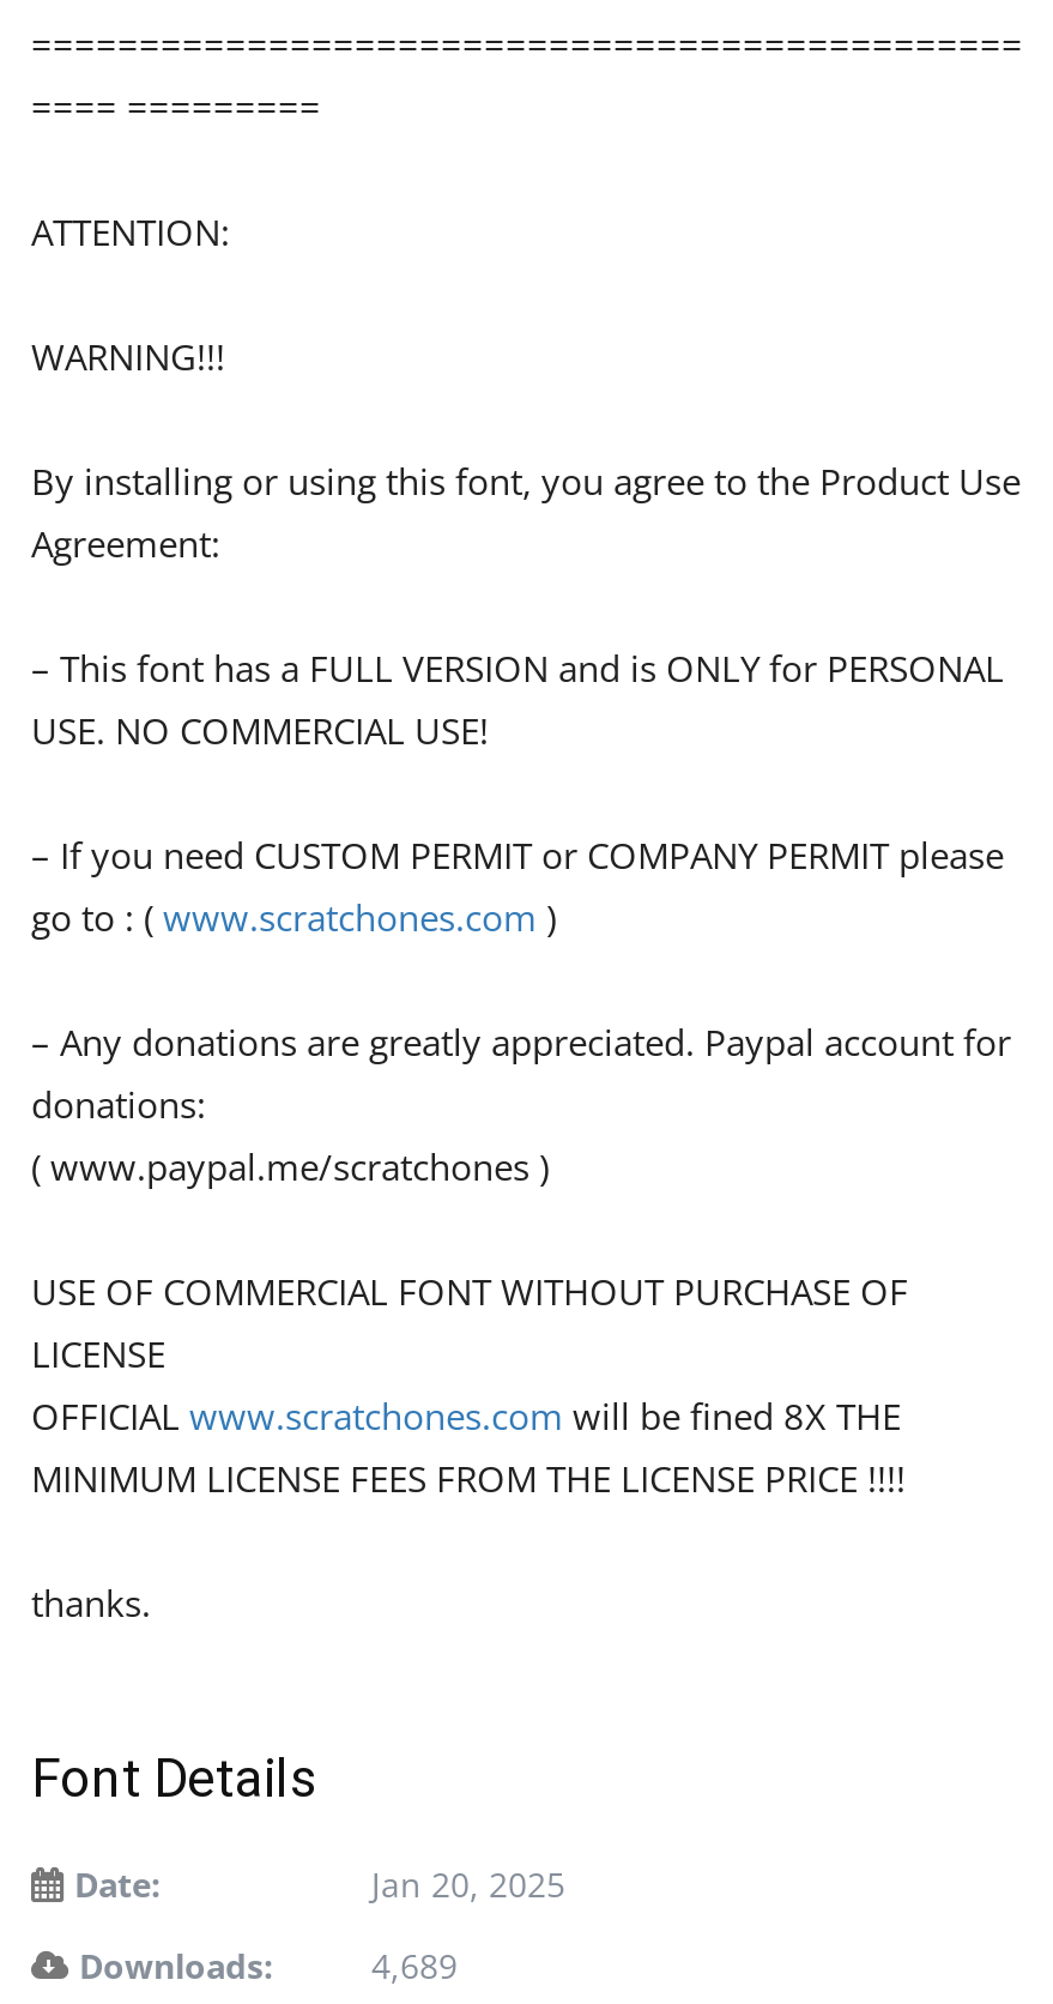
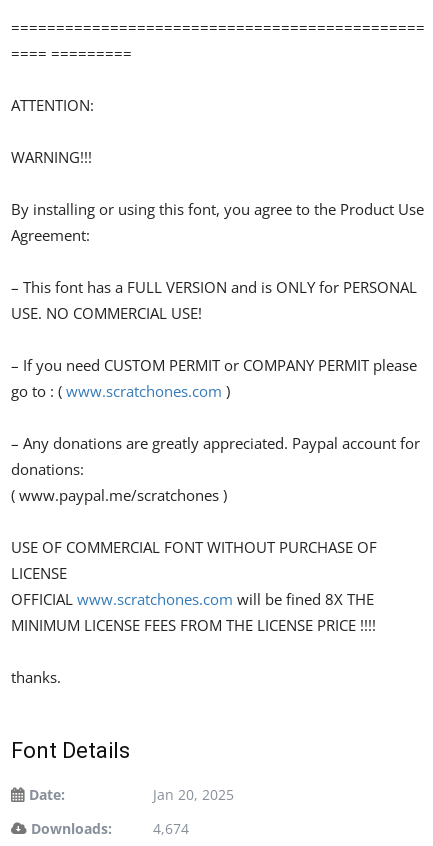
[371,1942,458,1988] 4,689 -> [153,819,189,838] 4,674

